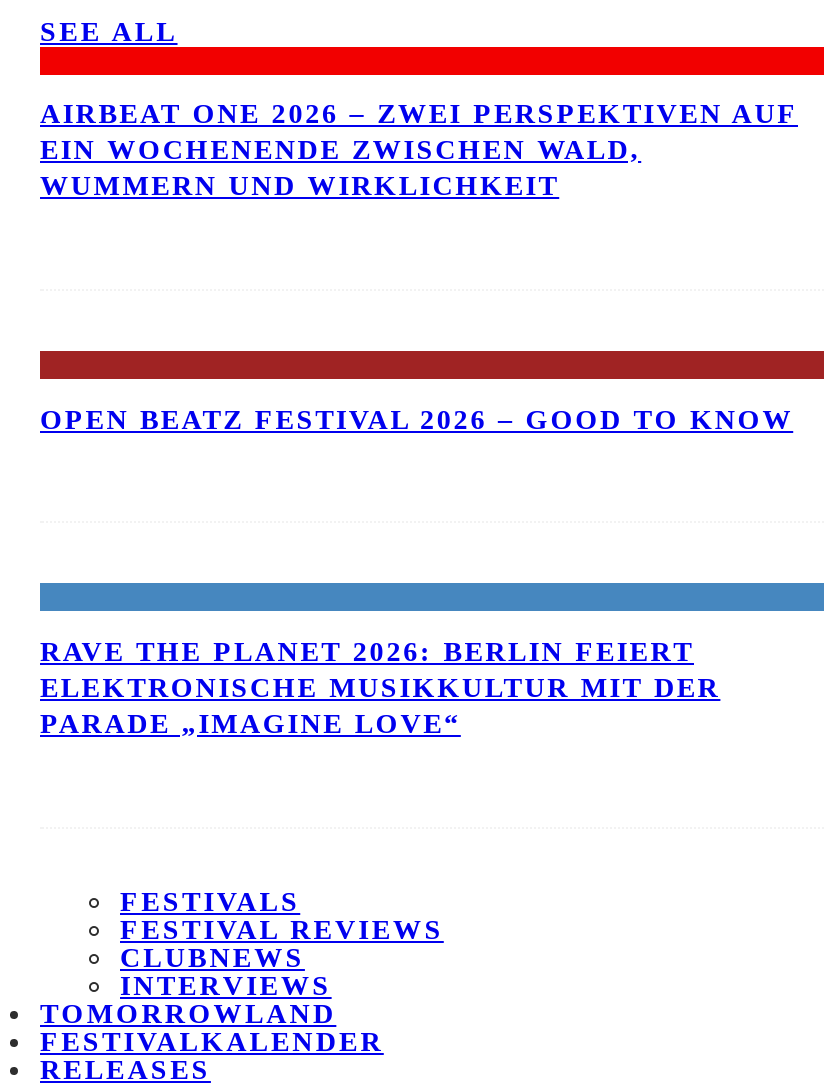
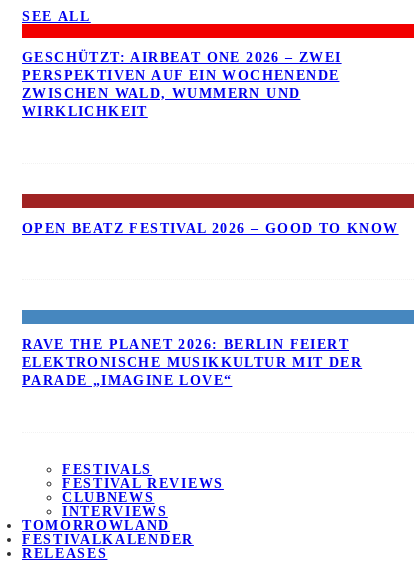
[40,100,798,202] AIRBEAT ONE 2026 – ZWEI PERSPEKTIVEN AUF | EIN WOCHENENDE ZWISCHEN WALD, | WUMMERN UND WIRKLICHKEIT -> [22,50,342,119] GESCHÜTZT: AIRBEAT ONE 2026 – ZWEI | PERSPEKTIVEN AUF EIN WOCHENENDE | ZWISCHEN WALD, WUMMERN UND | WIRKLICHKEIT

